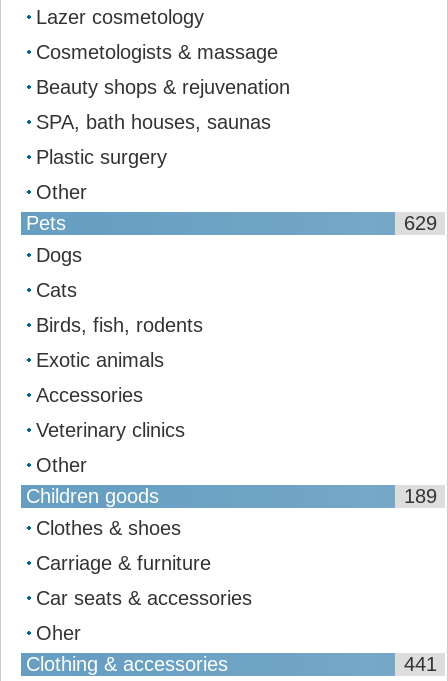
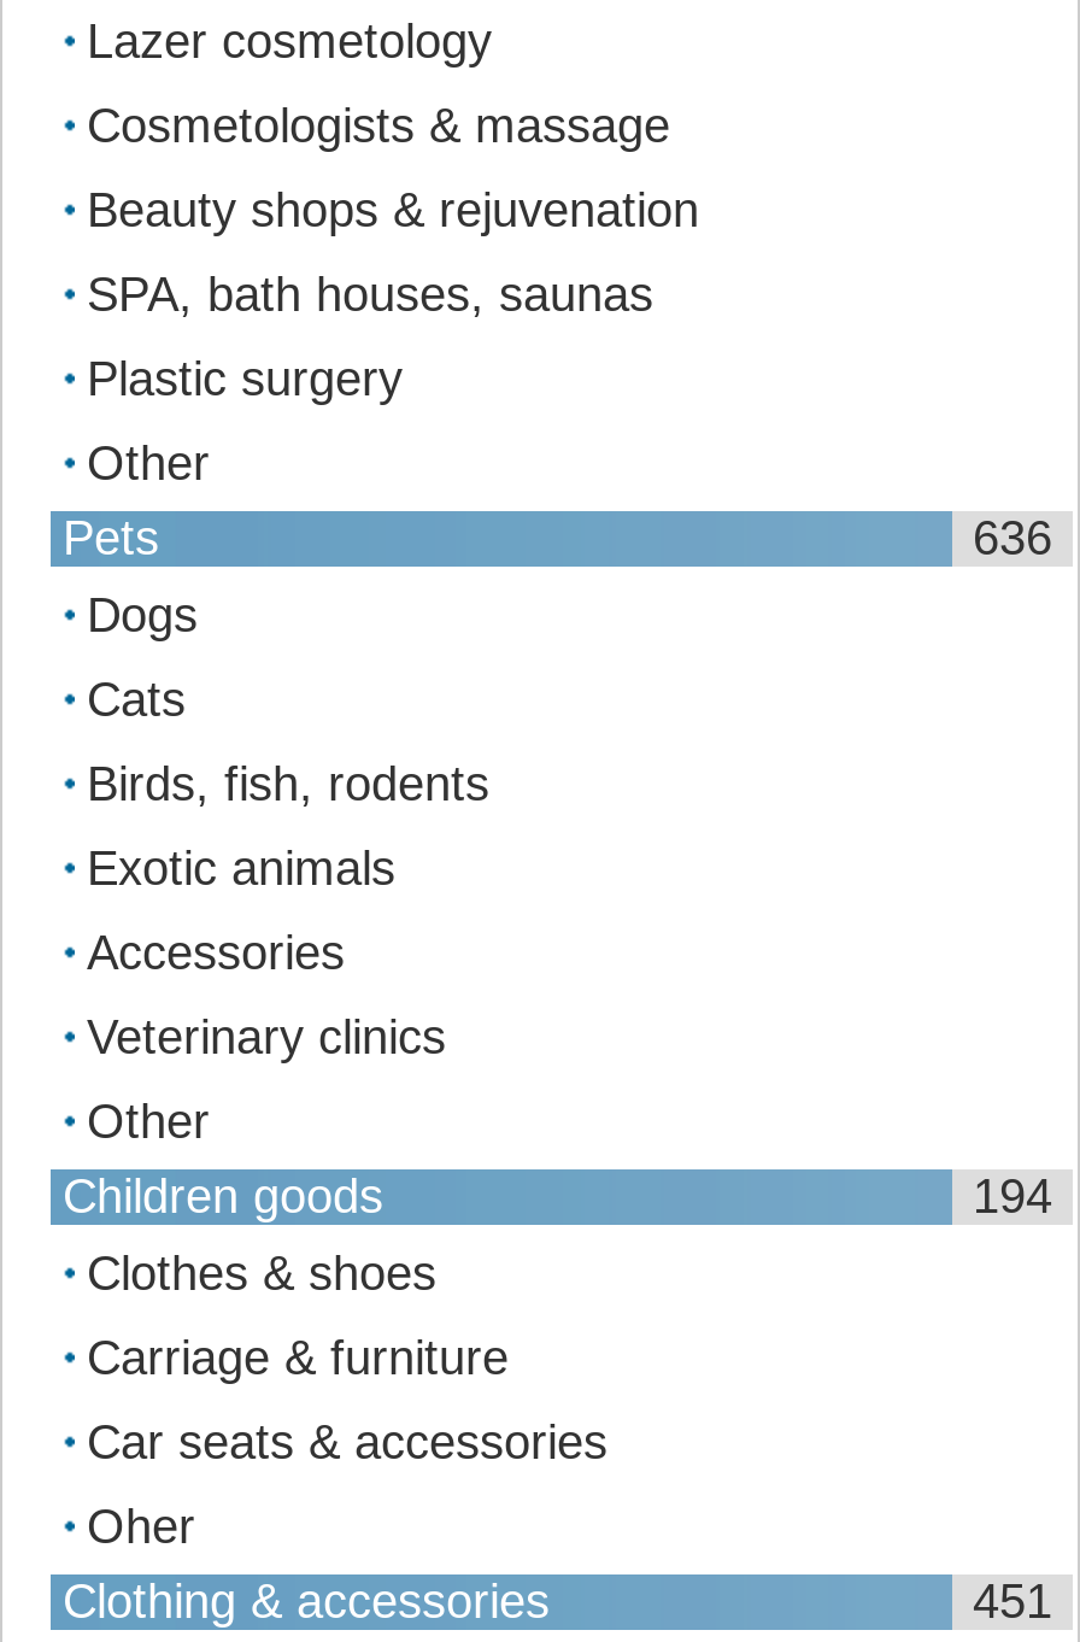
[403,212,436,234] 629 -> [973,511,1052,564] 636
[403,485,436,507] 189 -> [973,1169,1052,1222] 194
[403,653,436,675] 441 -> [973,1574,1052,1628] 451

